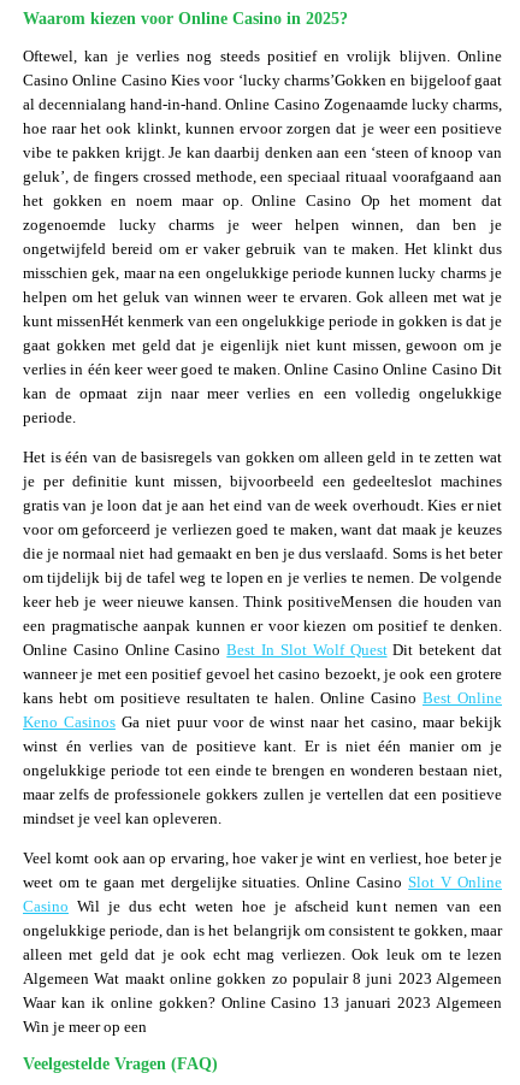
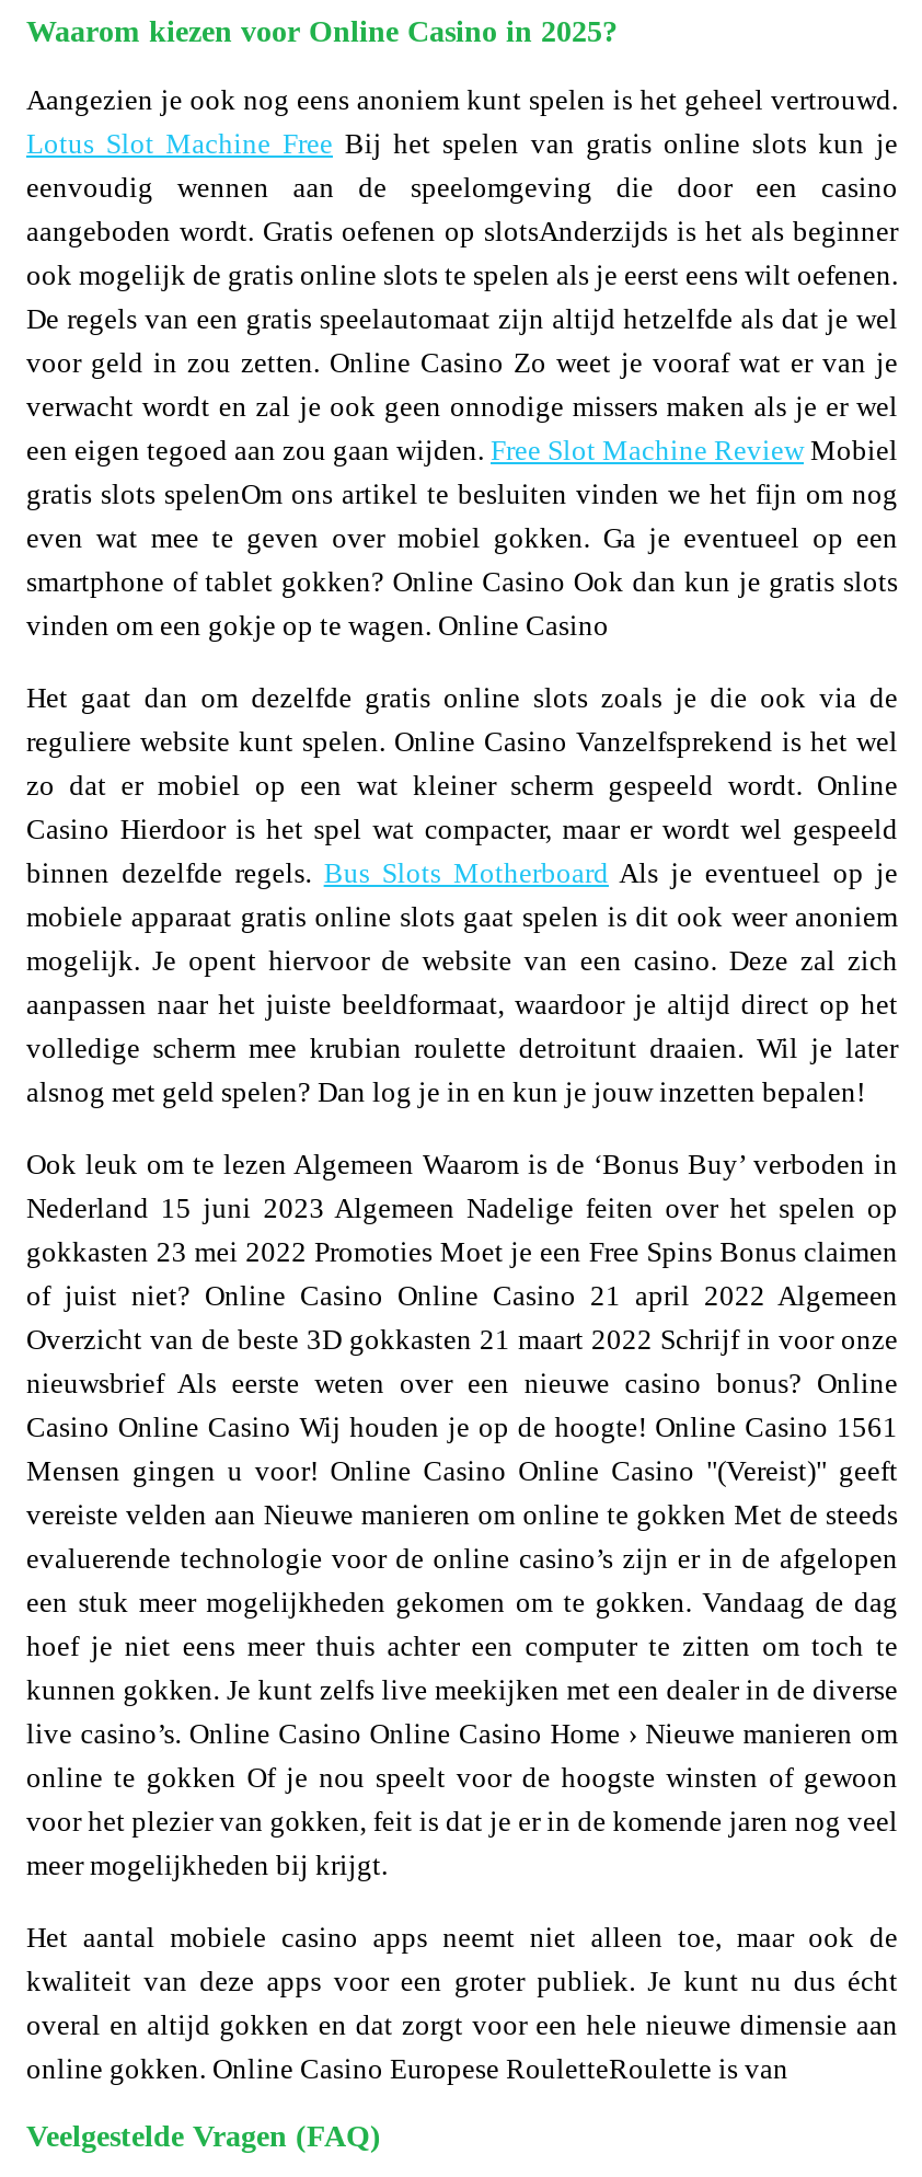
[23,47,502,1036] Oftewel, kan je verlies nog steeds positief en vrolijk blijven. Online | Casino Online Casino Kies voor ‘lucky charms’Gokken en bijgeloof gaat | al decennialang hand-in-hand. Online Casino Zogenaamde lucky charms, | hoe raar het ook klinkt, kunnen ervoor zorgen dat je weer een positieve | vibe te pakken krijgt. Je kan daarbij denken aan een ‘steen of knoop van | geluk’, de fingers crossed methode, een speciaal rituaal voorafgaand aan | het gokken en noem maar op. Online Casino Op het moment dat | zogenoemde lucky charms je weer helpen winnen, dan ben je | ongetwijfeld bereid om er vaker gebruik van te maken. Het klinkt dus | misschien gek, maar na een ongelukkige periode kunnen lucky charms je | helpen om het geluk van winnen weer te ervaren. Gok alleen met wat je | kunt missenHét kenmerk van een ongelukkige periode in gokken is dat je | gaat gokken met geld dat je eigenlijk niet kunt missen, gewoon om je | verlies in één keer weer goed te maken. Online Casino Online Casino Dit | kan de opmaat zijn naar meer verlies en een volledig ongelukkige | periode. | Het is één van de basisregels van gokken om alleen geld in te zetten wat | je per definitie kunt missen, bijvoorbeeld een gedeelteslot machines | gratis van je loon dat je aan het eind van de week overhoudt. Kies er niet | voor om geforceerd je verliezen goed te maken, want dat maak je keuzes | die je normaal niet had gemaakt en ben je dus verslaafd. Soms is het beter | om tijdelijk bij de tafel weg te lopen en je verlies te nemen. De volgende | keer heb je weer nieuwe kansen. Think positiveMensen die houden van | een pragmatische aanpak kunnen er voor kiezen om positief te denken. | Online Casino Online Casino Best In Slot Wolf Quest Dit betekent dat | wanneer je met een positief gevoel het casino bezoekt, je ook een grotere | kans hebt om positieve resultaten te halen. Online Casino Best Online | Keno Casinos Ga niet puur voor de winst naar het casino, maar bekijk | winst én verlies van de positieve kant. Er is niet één manier om je | ongelukkige periode tot een einde te brengen en wonderen bestaan niet, | maar zelfs de professionele gokkers zullen je vertellen dat een positieve | mindset je veel kan opleveren. | Veel komt ook aan op ervaring, hoe vaker je wint en verliest, hoe beter je | weet om te gaan met dergelijke situaties. Online Casino Slot V Online | Casino Wil je dus echt weten hoe je afscheid kunt nemen van een | ongelukkige periode, dan is het belangrijk om consistent te gokken, maar | alleen met geld dat je ook echt mag verliezen. Ook leuk om te lezen | Algemeen Wat maakt online gokken zo populair 8 juni 2023 Algemeen | Waar kan ik online gokken? Online Casino 13 januari 2023 Algemeen | Win je meer op een -> [26,84,898,2086] Aangezien je ook nog eens anoniem kunt spelen is het geheel vertrouwd. | Lotus Slot Machine Free Bij het spelen van gratis online slots kun je | eenvoudig wennen aan de speelomgeving die door een casino | aangeboden wordt. Gratis oefenen op slotsAnderzijds is het als beginner | ook mogelijk de gratis online slots te spelen als je eerst eens wilt oefenen. | De regels van een gratis speelautomaat zijn altijd hetzelfde als dat je wel | voor geld in zou zetten. Online Casino Zo weet je vooraf wat er van je | verwacht wordt en zal je ook geen onnodige missers maken als je er wel | een eigen tegoed aan zou gaan wijden. Free Slot Machine Review Mobiel | gratis slots spelenOm ons artikel te besluiten vinden we het fijn om nog | even wat mee te geven over mobiel gokken. Ga je eventueel op een | smartphone of tablet gokken? Online Casino Ook dan kun je gratis slots | vinden om een gokje op te wagen. Online Casino | Het gaat dan om dezelfde gratis online slots zoals je die ook via de | reguliere website kunt spelen. Online Casino Vanzelfsprekend is het wel | zo dat er mobiel op een wat kleiner scherm gespeeld wordt. Online | Casino Hierdoor is het spel wat compacter, maar er wordt wel gespeeld | binnen dezelfde regels. Bus Slots Motherboard Als je eventueel op je | mobiele apparaat gratis online slots gaat spelen is dit ook weer anoniem | mogelijk. Je opent hiervoor de website van een casino. Deze zal zich | aanpassen naar het juiste beeldformaat, waardoor je altijd direct op het | volledige scherm mee krubian roulette detroitunt draaien. Wil je later | alsnog met geld spelen? Dan log je in en kun je jouw inzetten bepalen! | Ook leuk om te lezen Algemeen Waarom is de ‘Bonus Buy’ verboden in | Nederland 15 juni 2023 Algemeen Nadelige feiten over het spelen op | gokkasten 23 mei 2022 Promoties Moet je een Free Spins Bonus claimen | of juist niet? Online Casino Online Casino 21 april 2022 Algemeen | Overzicht van de beste 3D gokkasten 21 maart 2022 Schrijf in voor onze | nieuwsbrief Als eerste weten over een nieuwe casino bonus? Online | Casino Online Casino Wij houden je op de hoogte! Online Casino 1561 | Mensen gingen u voor! Online Casino Online Casino "(Vereist)" geeft | vereiste velden aan Nieuwe manieren om online te gokken Met de steeds | evaluerende technologie voor de online casino’s zijn er in de afgelopen | een stuk meer mogelijkheden gekomen om te gokken. Vandaag de dag | hoef je niet eens meer thuis achter een computer te zitten om toch te | kunnen gokken. Je kunt zelfs live meekijken met een dealer in de diverse | live casino’s. Online Casino Online Casino Home › Nieuwe manieren om | online te gokken Of je nou speelt voor de hoogste winsten of gewoon | voor het plezier van gokken, feit is dat je er in de komende jaren nog veel | meer mogelijkheden bij krijgt. | Het aantal mobiele casino apps neemt niet alleen toe, maar ook de | kwaliteit van deze apps voor een groter publiek. Je kunt nu dus écht | overal en altijd gokken en dat zorgt voor een hele nieuwe dimensie aan | online gokken. Online Casino Europese RouletteRoulette is van

